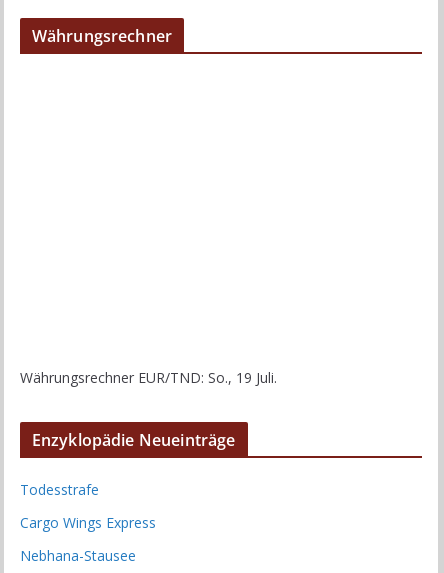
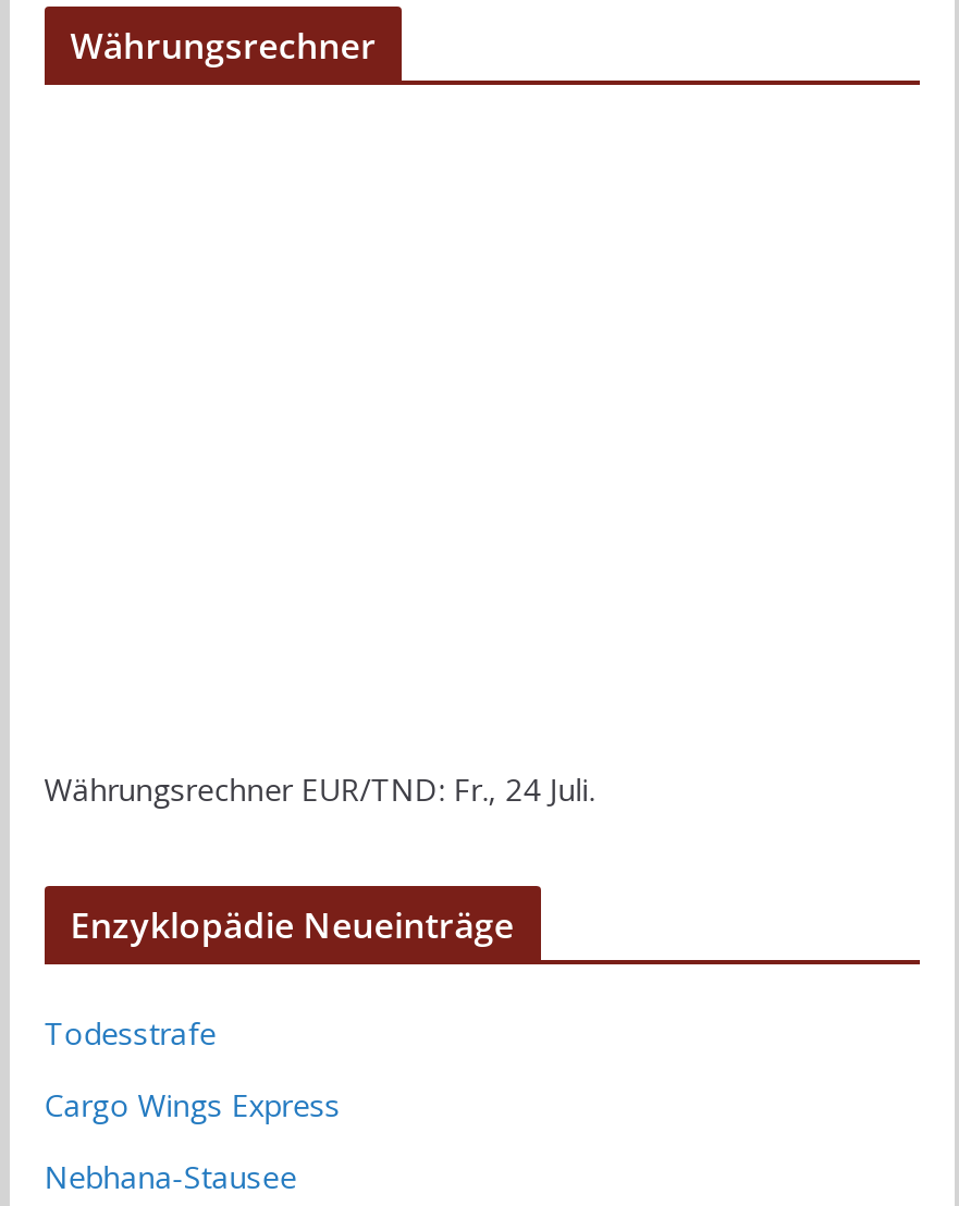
[20,368,277,387] Währungsrechner EUR/TND: So., 19 Juli. -> [44,768,595,810] Währungsrechner EUR/TND: Fr., 24 Juli.

